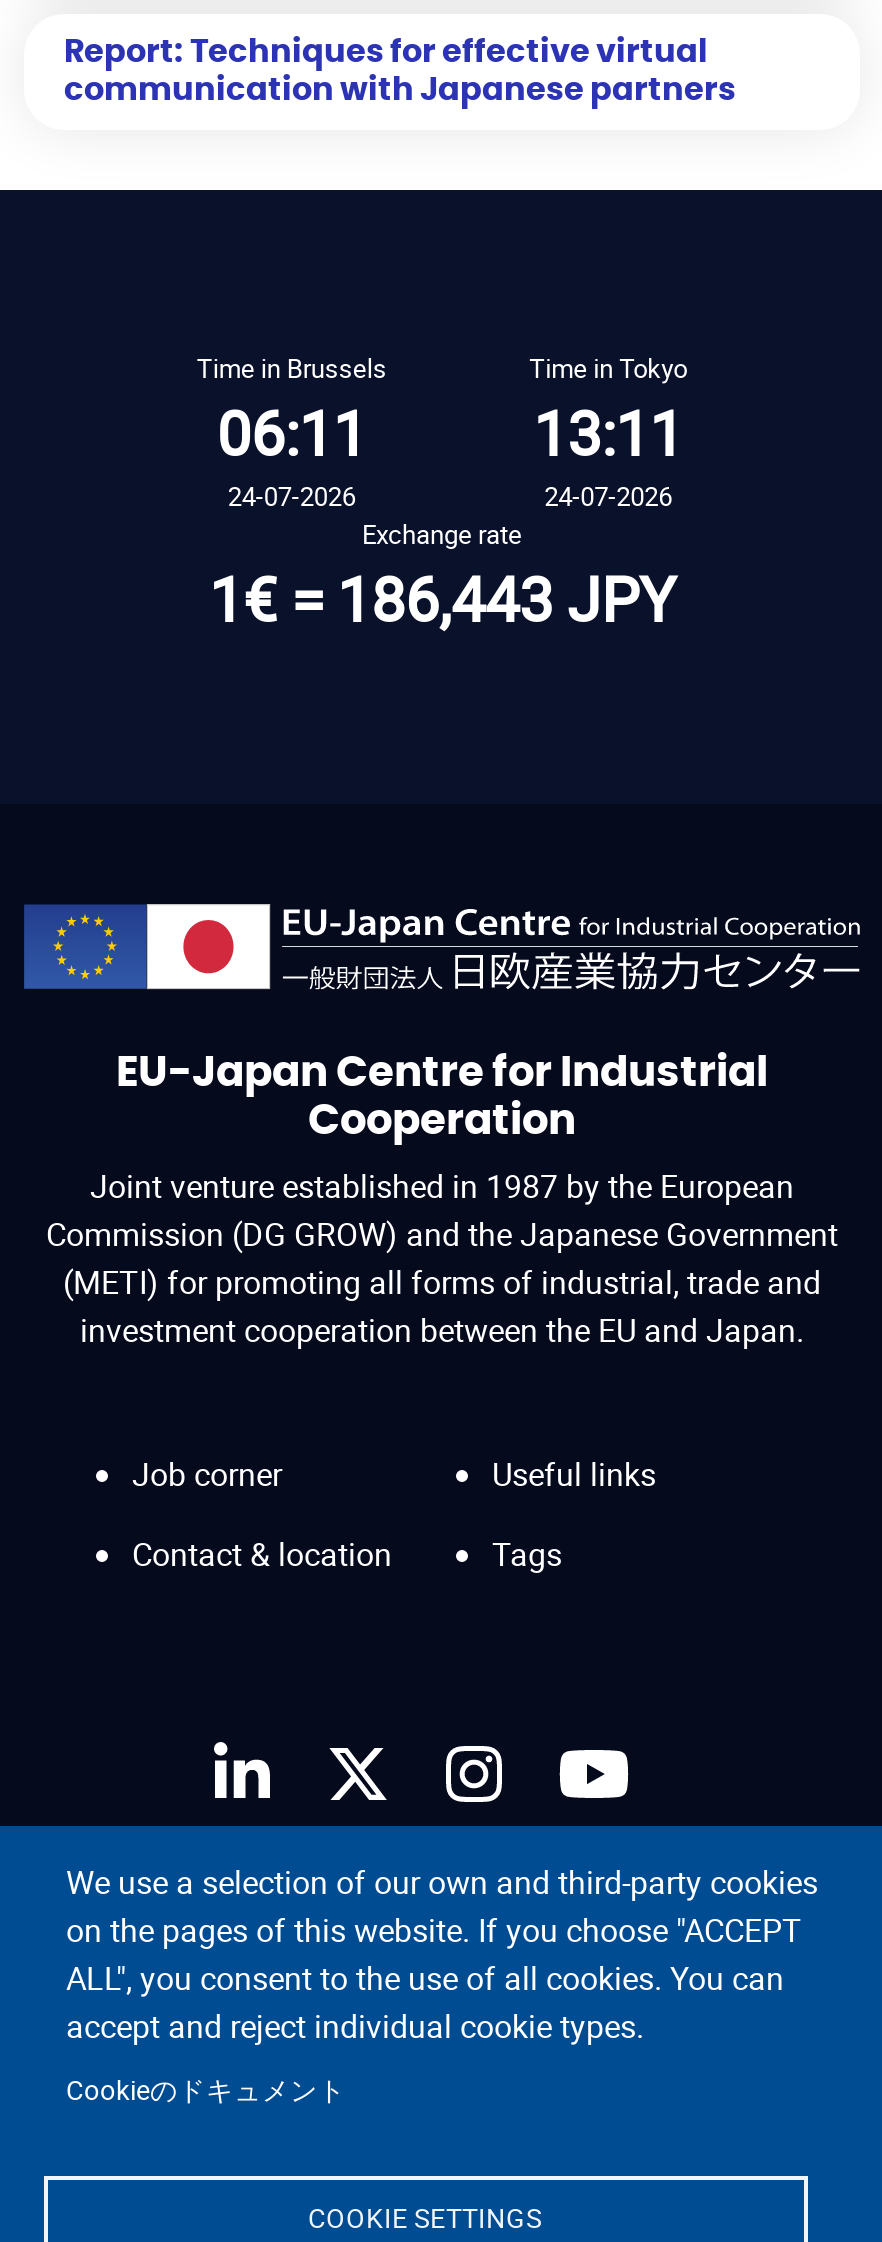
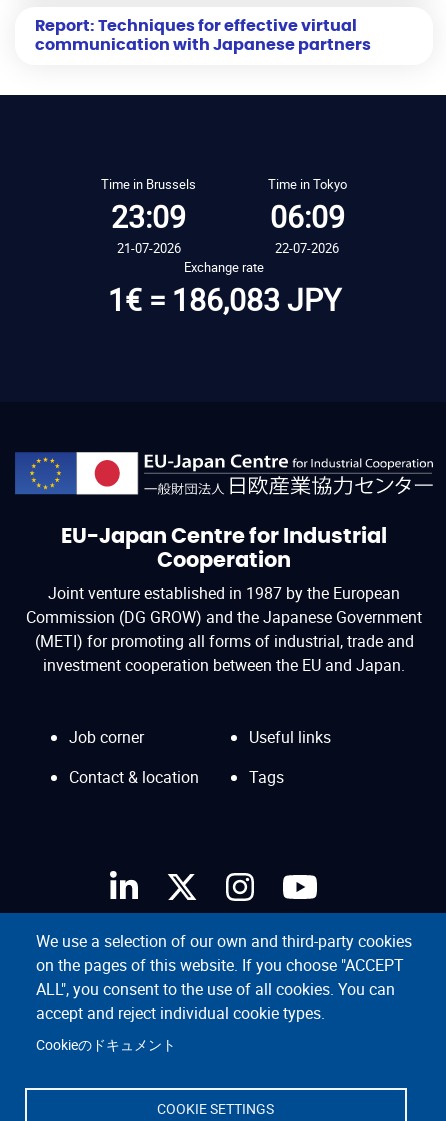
[217,392,367,474] 06:11 -> [111,196,186,237] 23:09
[533,392,683,474] 13:11 -> [270,196,345,237] 06:09
[228,478,356,514] 24-07-2026 -> [117,239,181,257] 21-07-2026
[544,478,672,514] 24-07-2026 -> [275,239,339,257] 22-07-2026
[209,558,675,640] 1€ = 186,443 JPY -> [107,279,340,320] 1€ = 186,083 JPY

